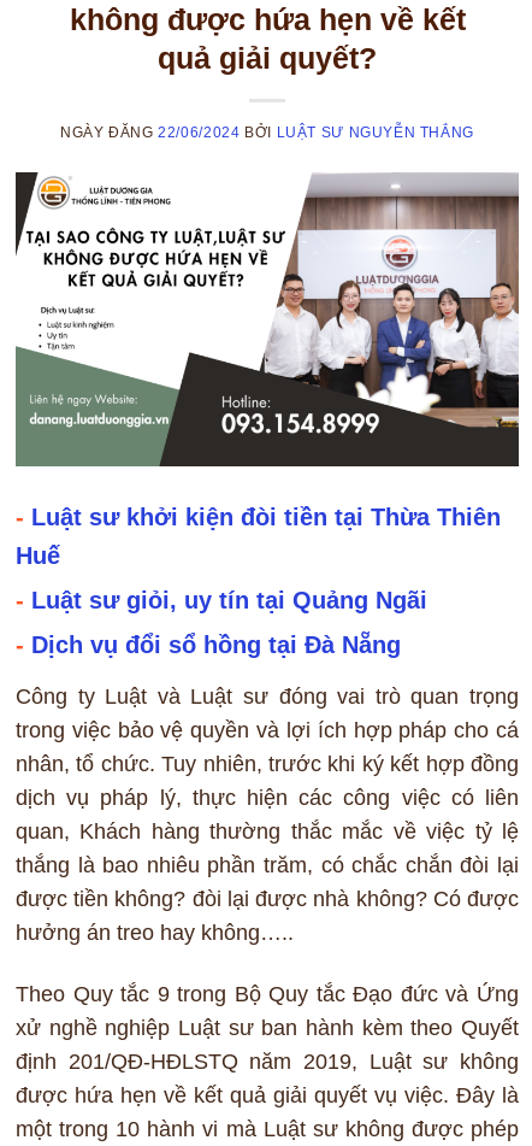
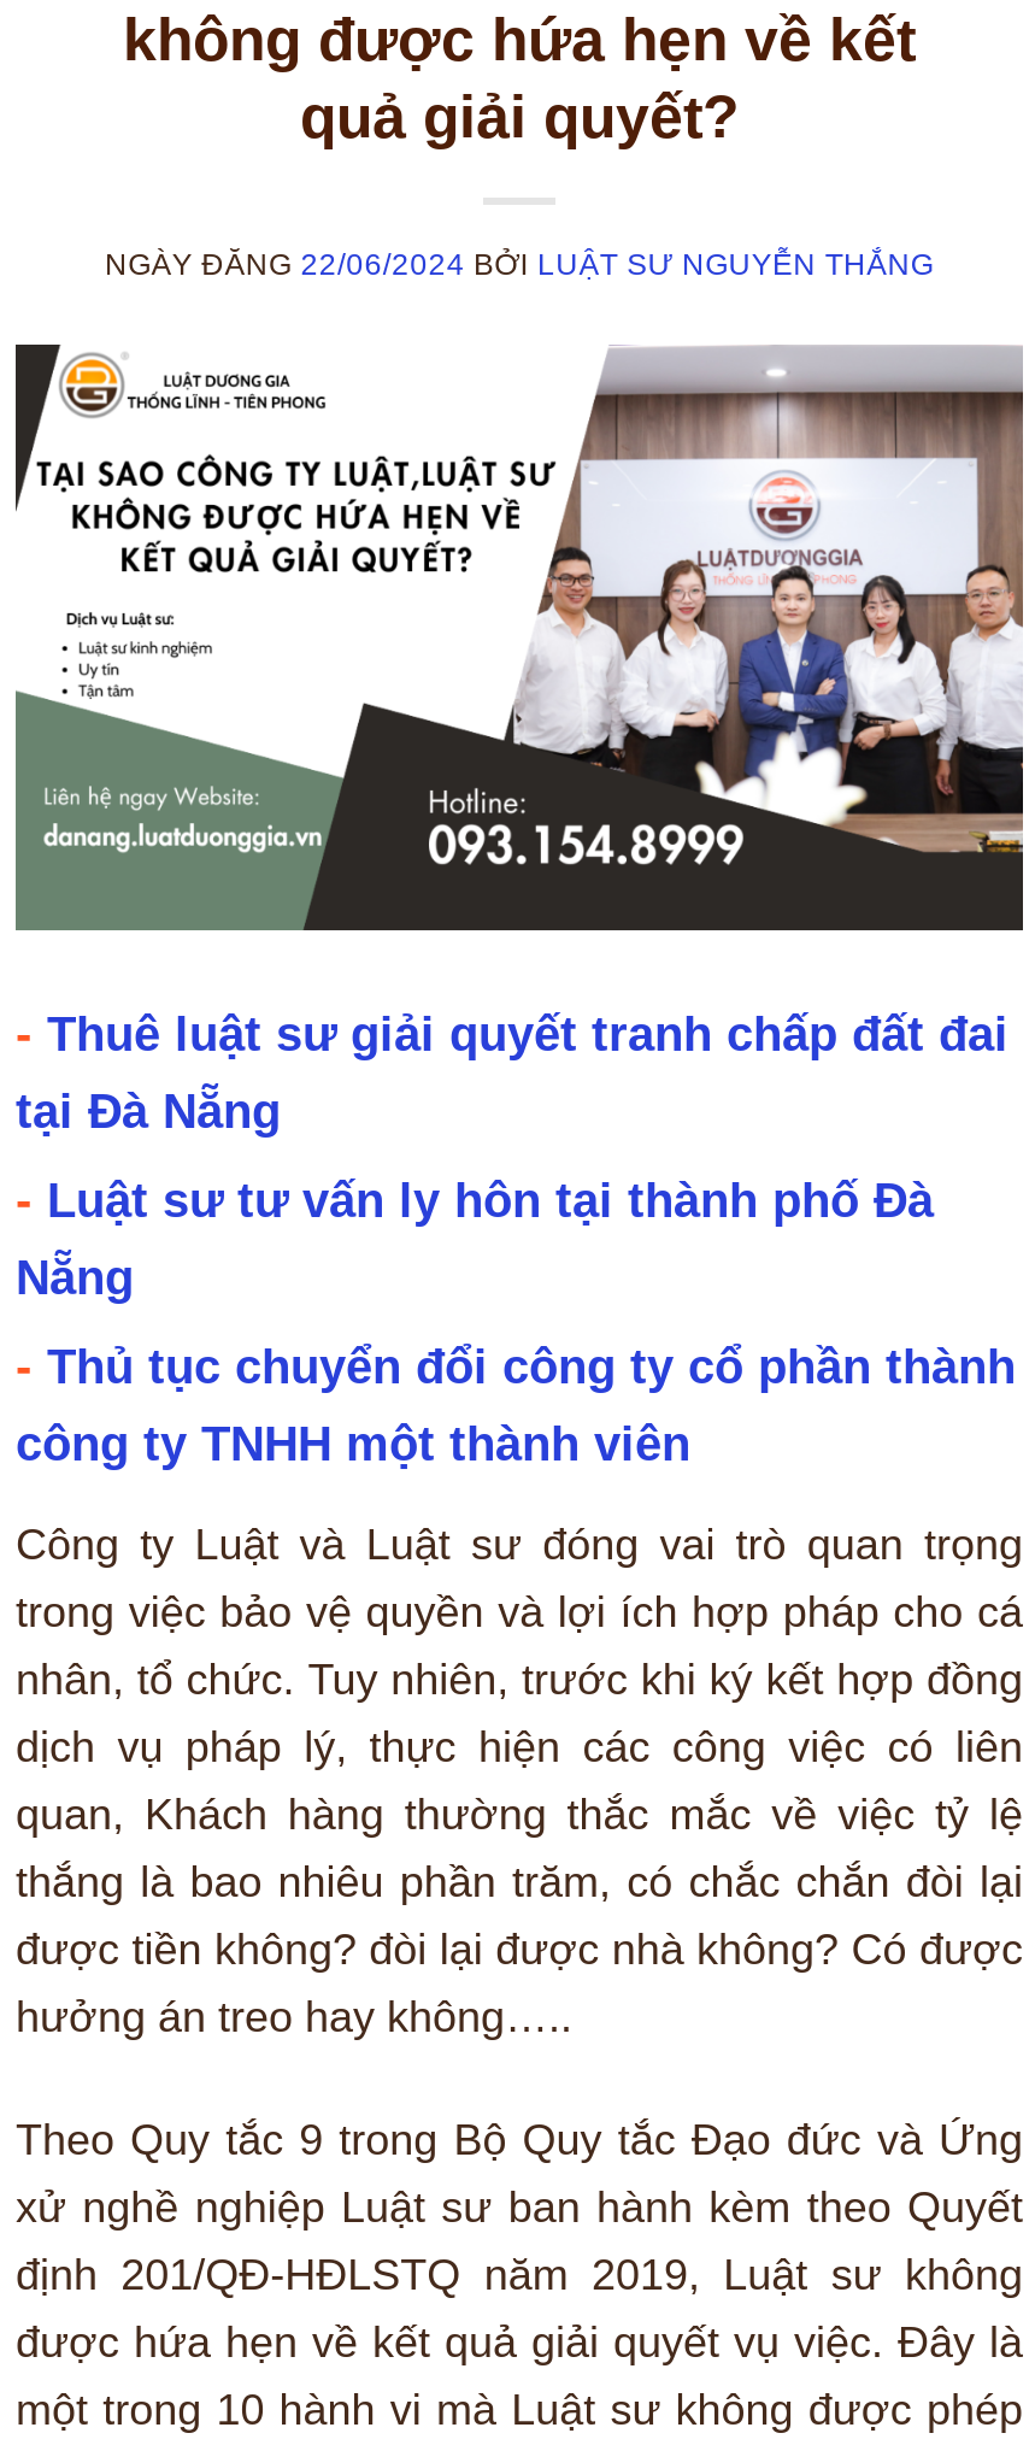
[16,504,501,658] - Luật sư khởi kiện đòi tiền tại Thừa Thiên | Huế | - Luật sư giỏi, uy tín tại Quảng Ngãi | - Dịch vụ đổi sổ hồng tại Đà Nẵng -> [16,1007,1016,1470] - Thuê luật sư giải quyết tranh chấp đất đai | tại Đà Nẵng | - Luật sư tư vấn ly hôn tại thành phố Đà | Nẵng | - Thủ tục chuyển đổi công ty cổ phần thành | công ty TNHH một thành viên

